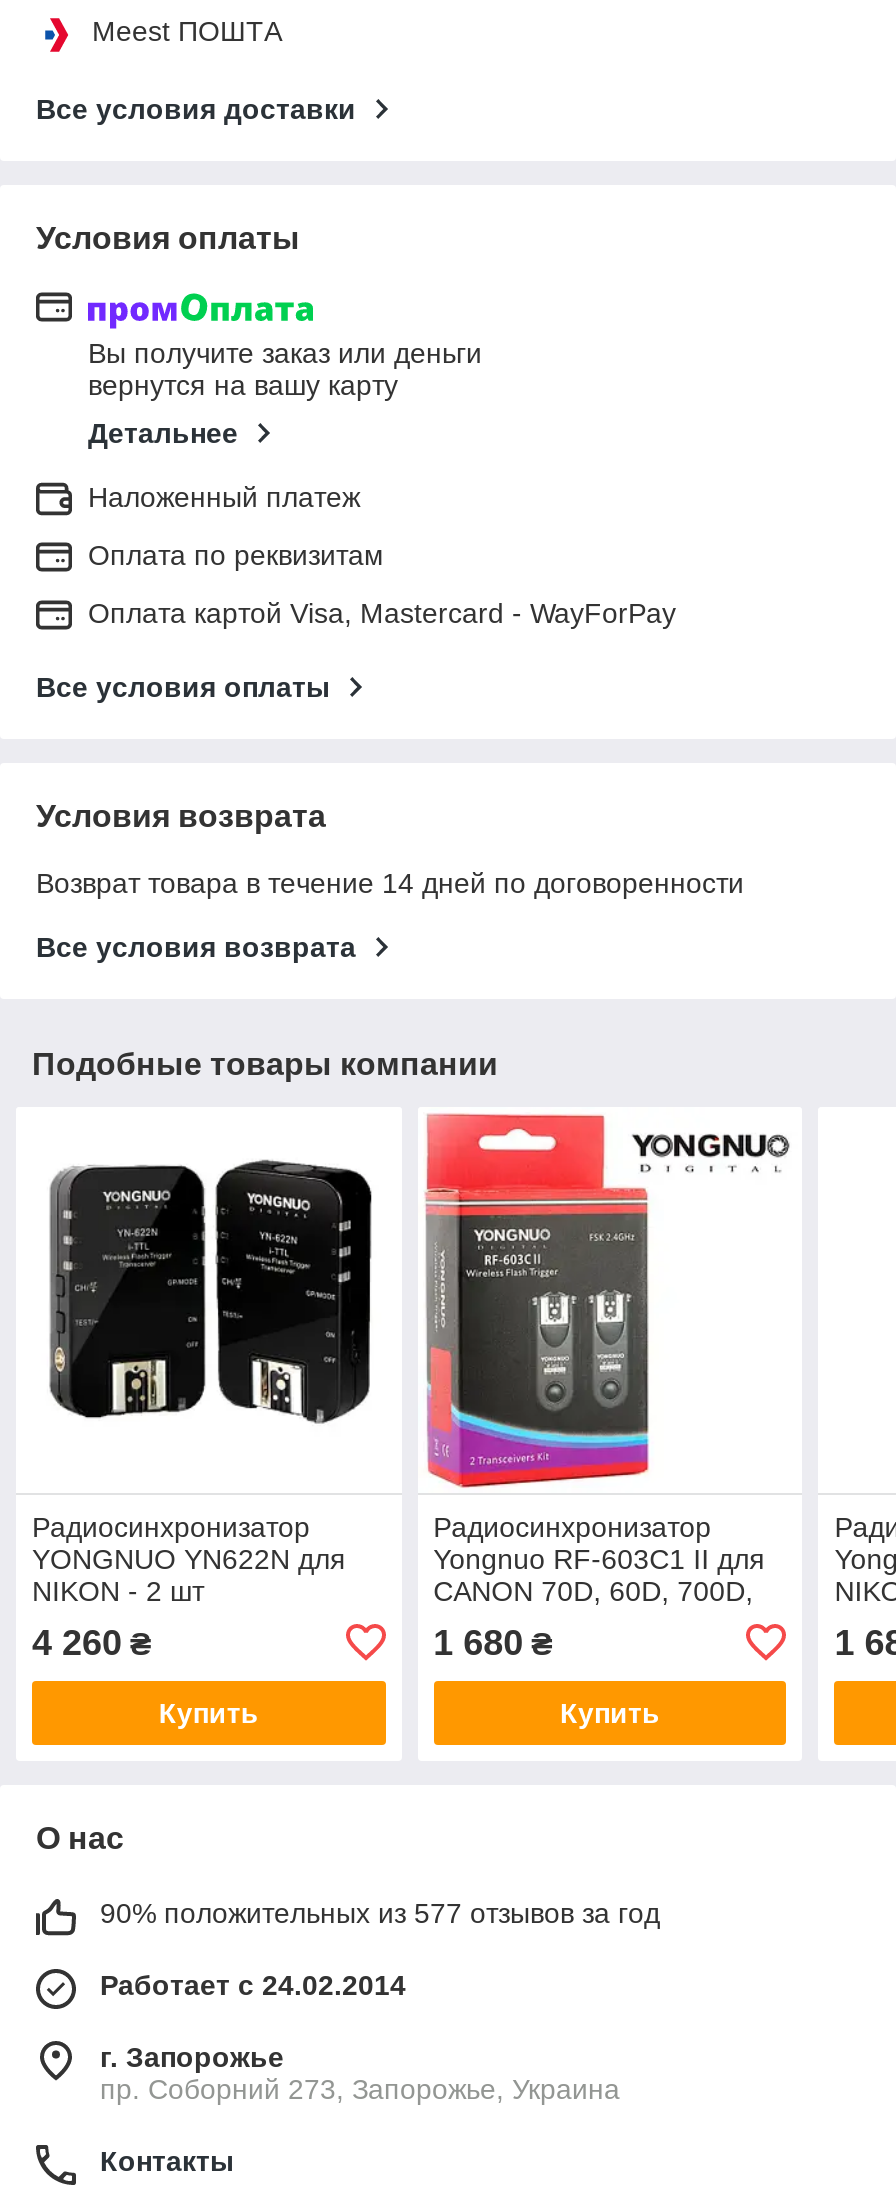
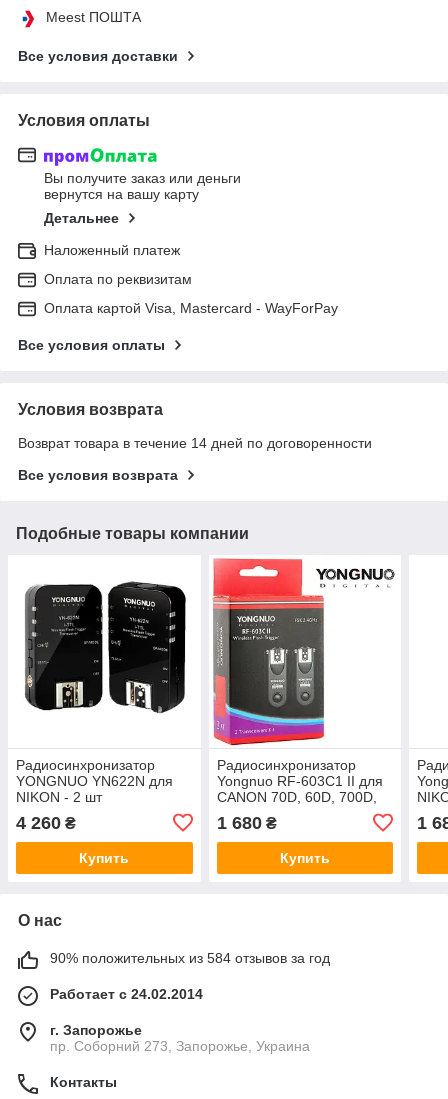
[100,1897,660,1929] 90% положительных из 577 отзывов за год -> [50,950,330,966] 90% положительных из 584 отзывов за год

